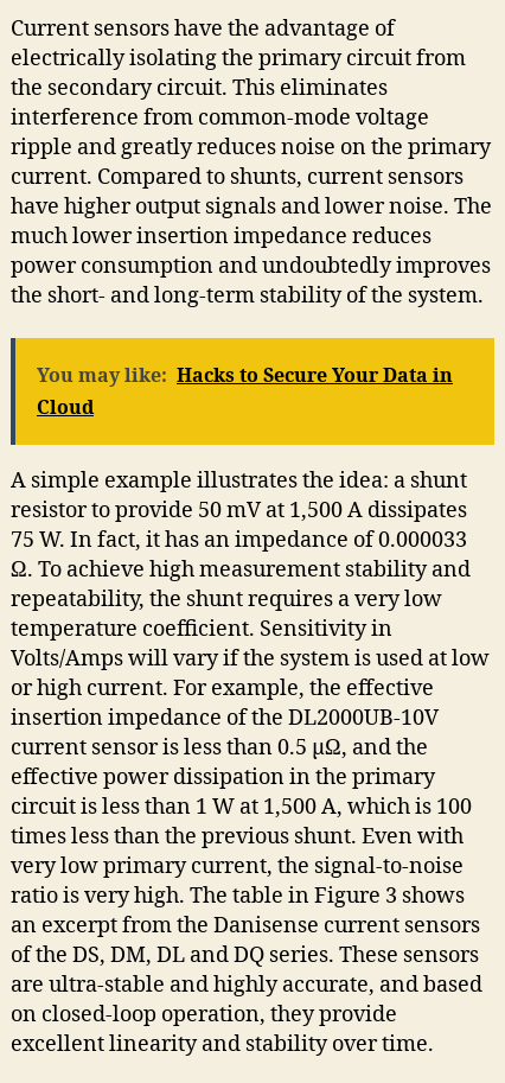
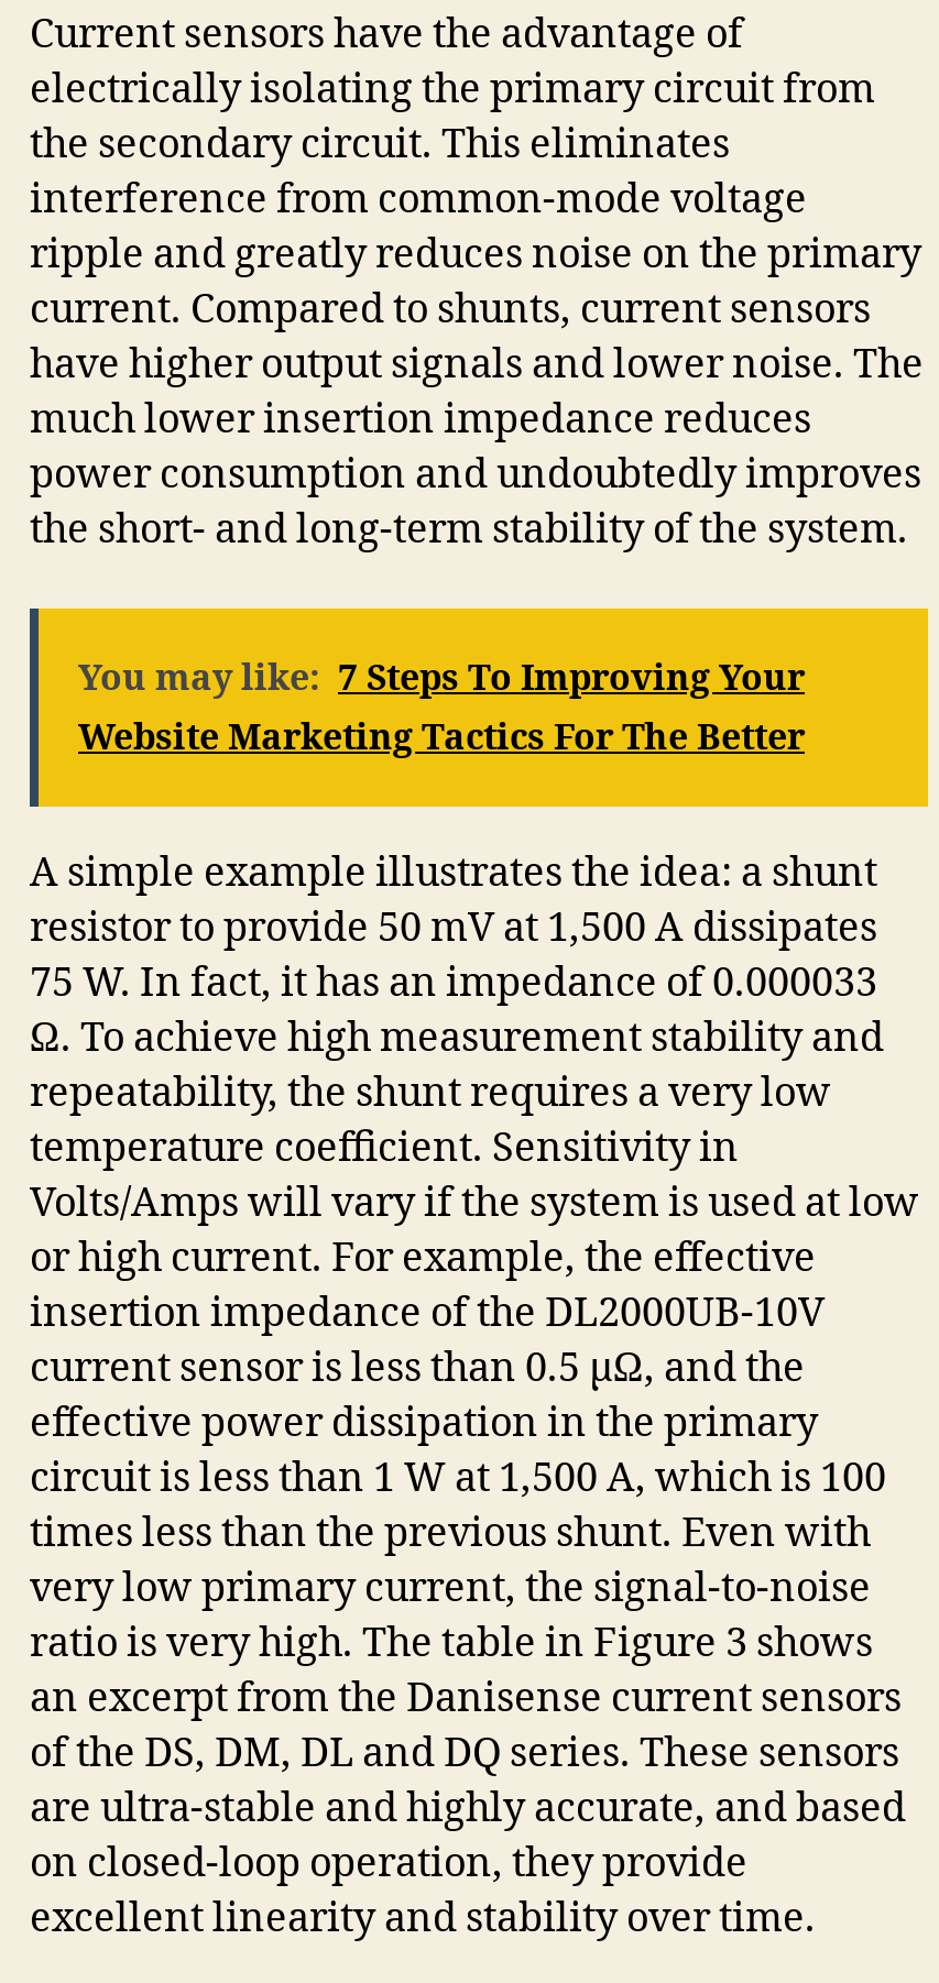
[37,364,453,419] You may like: Hacks to Secure Your Data in | Cloud -> [78,656,805,760] You may like: 7 Steps To Improving Your | Website Marketing Tactics For The Better

